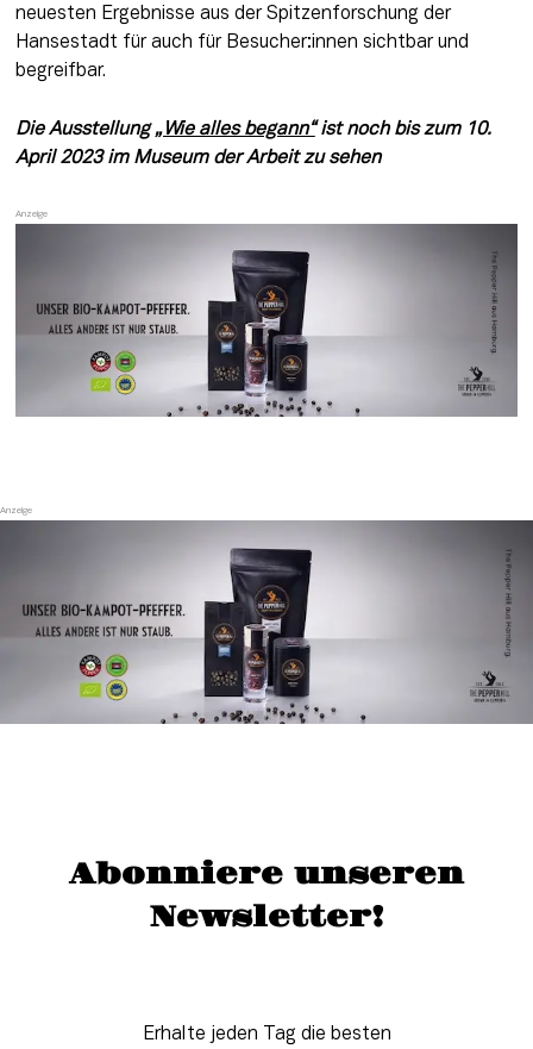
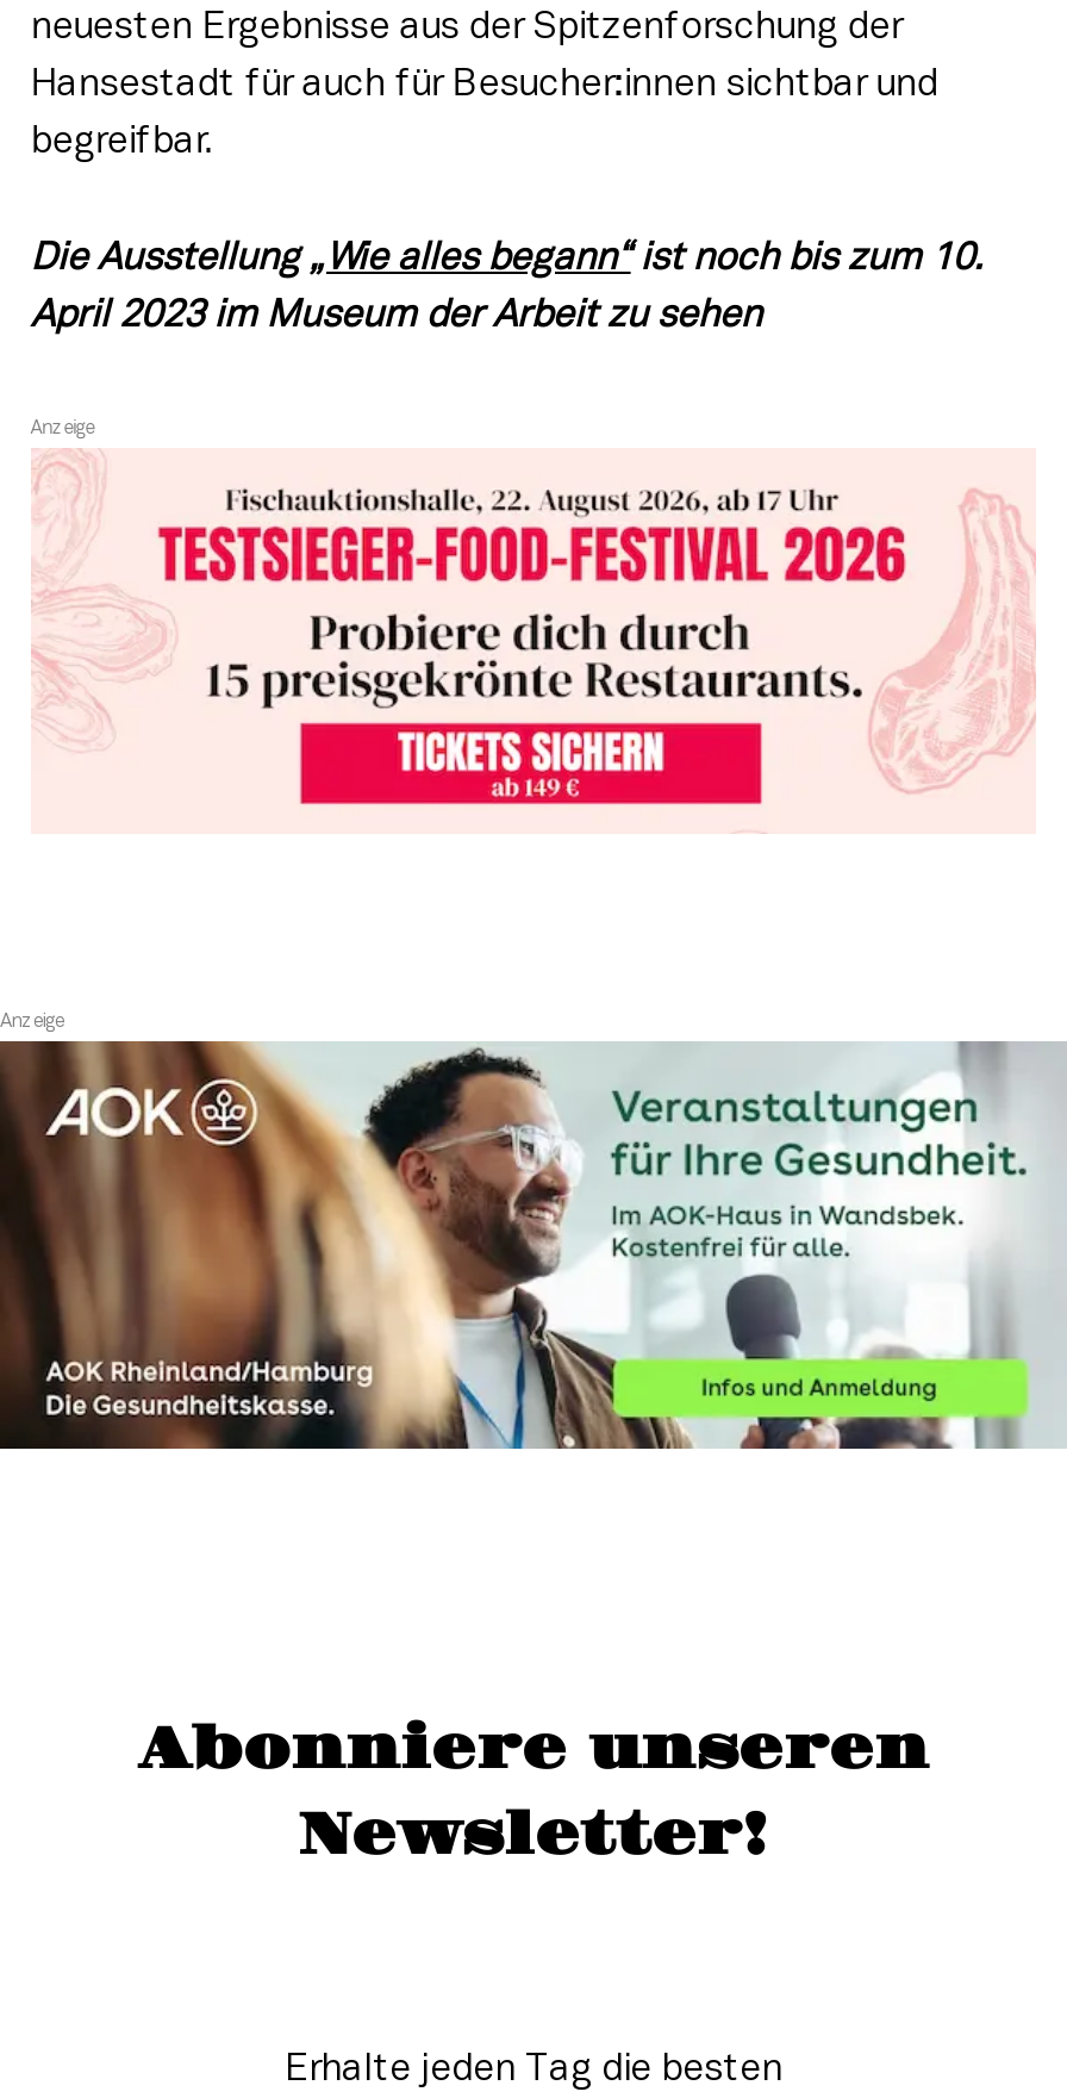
[14,223,519,418] [image] -> [31,448,1036,834] [image]
[4,519,529,724] [image] -> [7,1039,1060,1449] [image]

